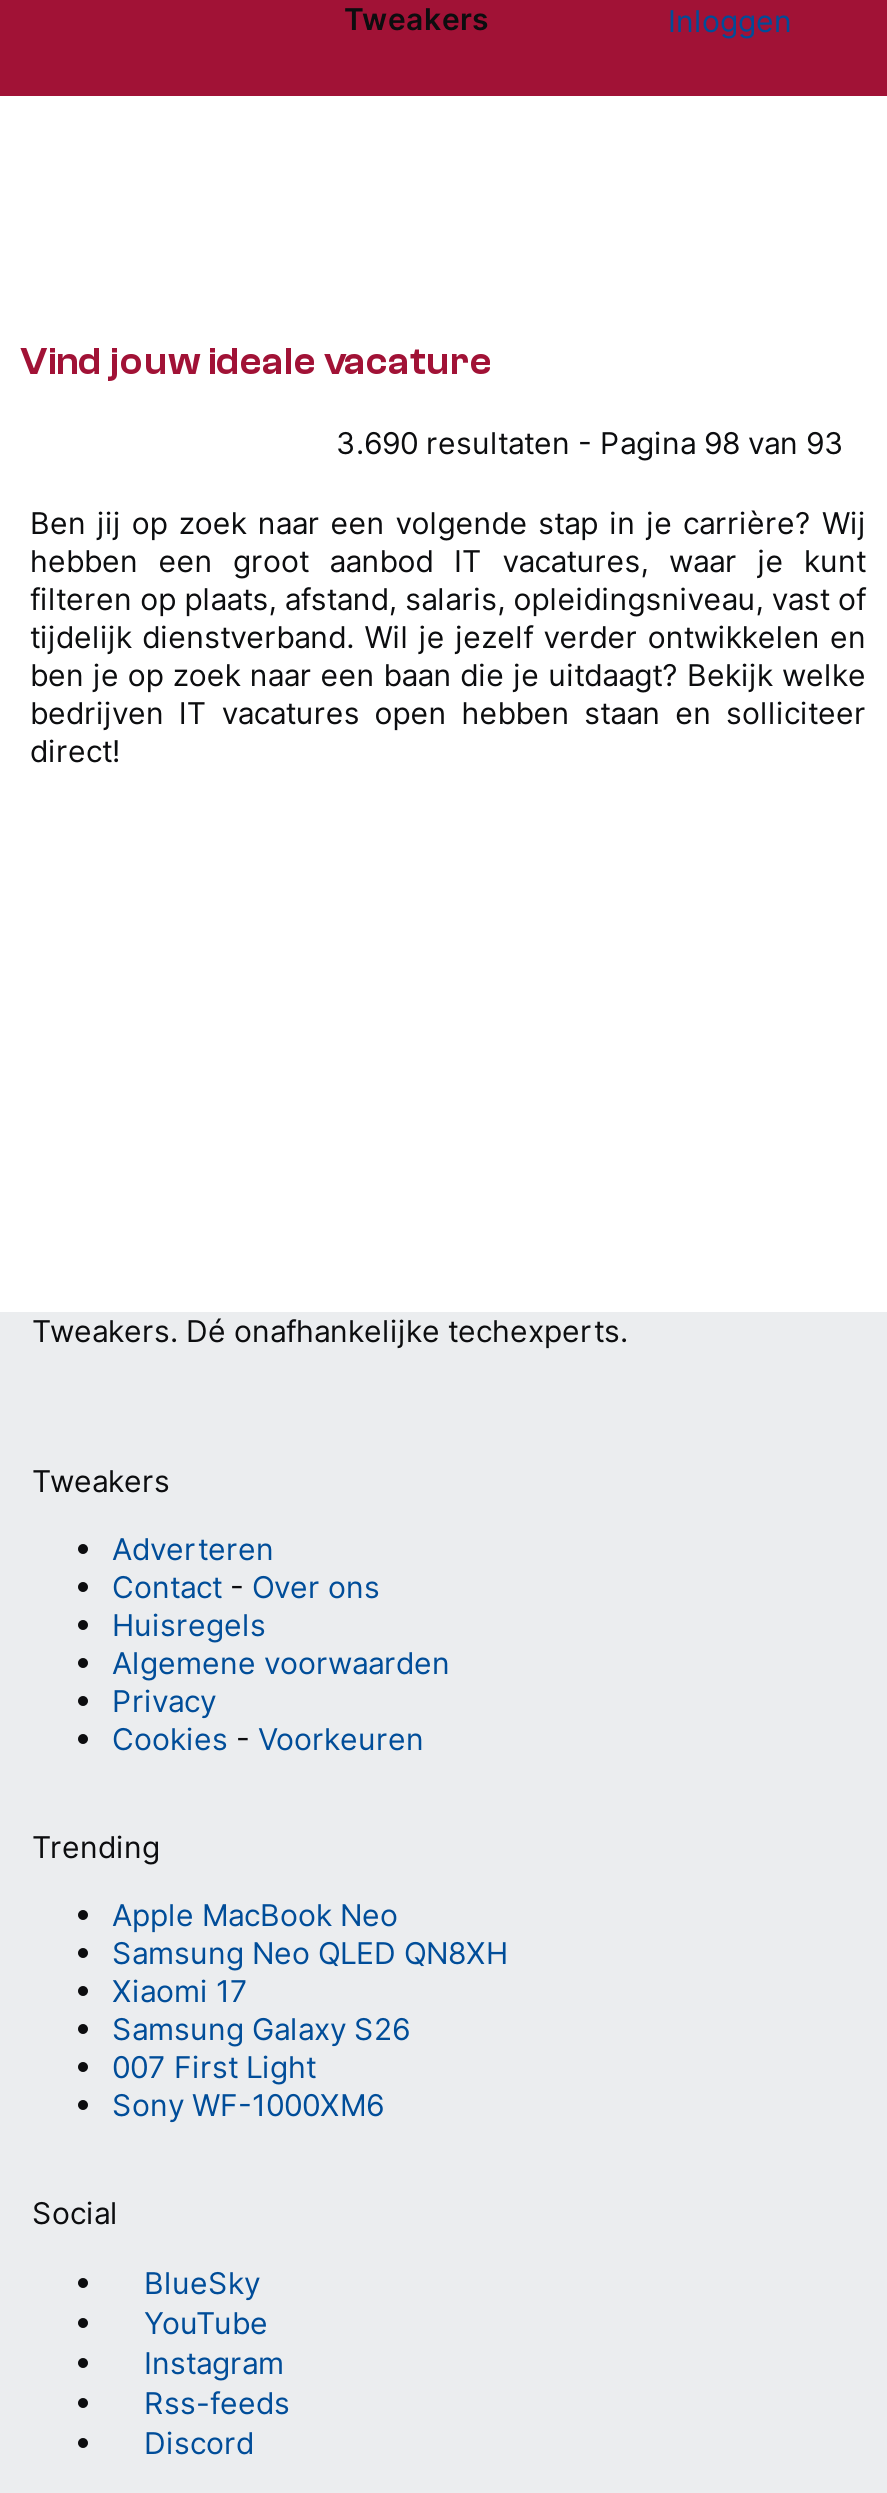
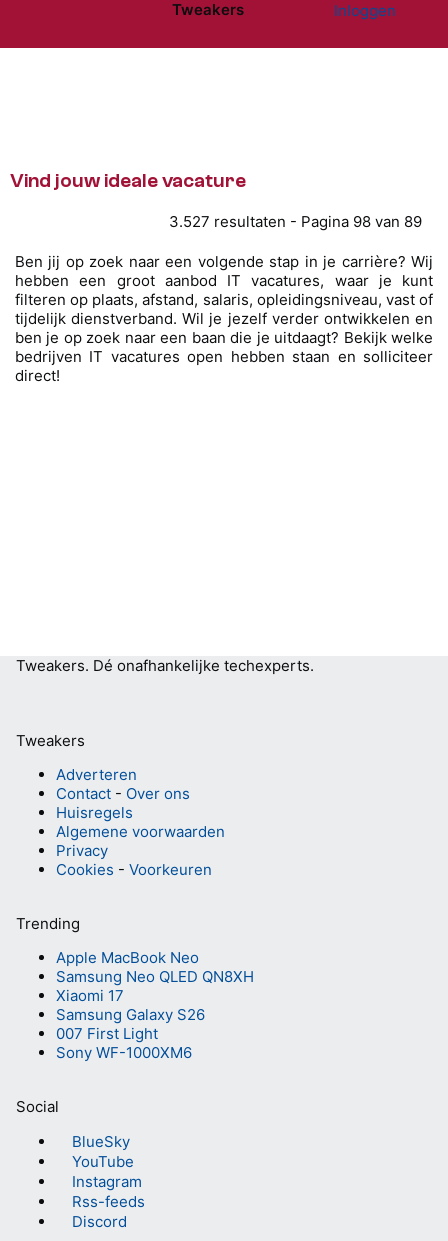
[336,424,844,462] 3.690 resultaten - Pagina 98 van 93 -> [169,212,422,231] 3.527 resultaten - Pagina 98 van 89

